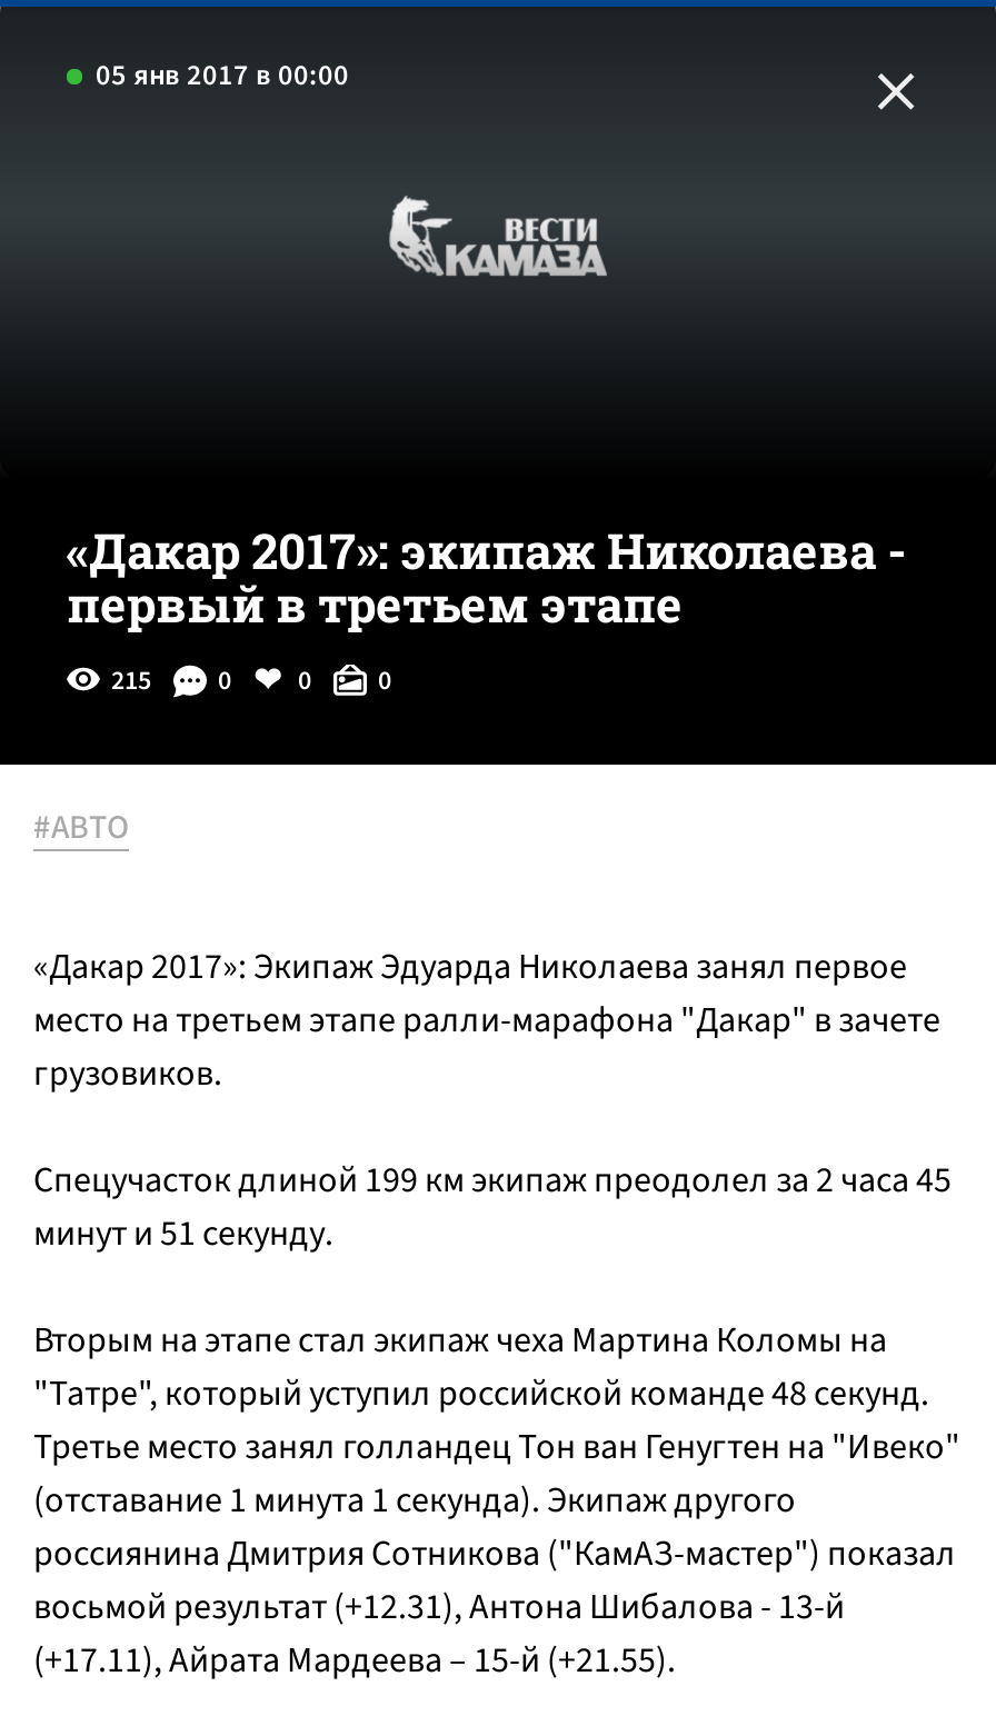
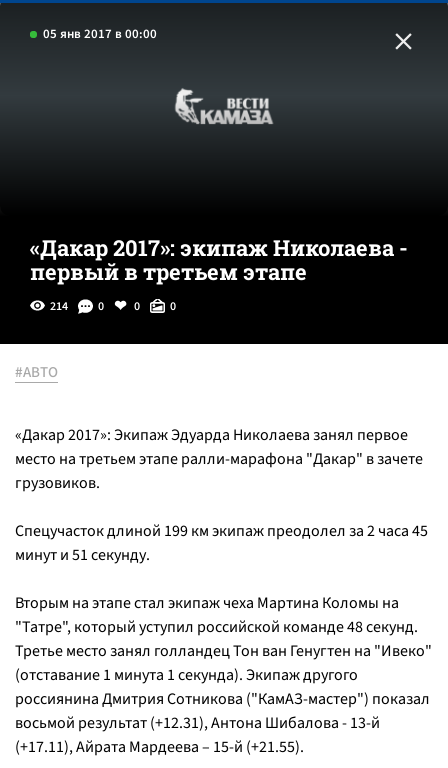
[111,662,391,700] 215 0 0 0 -> [50,298,176,315] 214 0 0 0

